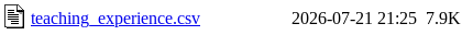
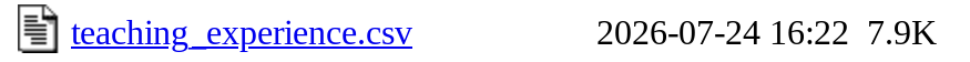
[291,9,461,27] 2026-07-21 21:25 7.9K -> [596,13,938,51] 2026-07-24 16:22 7.9K

